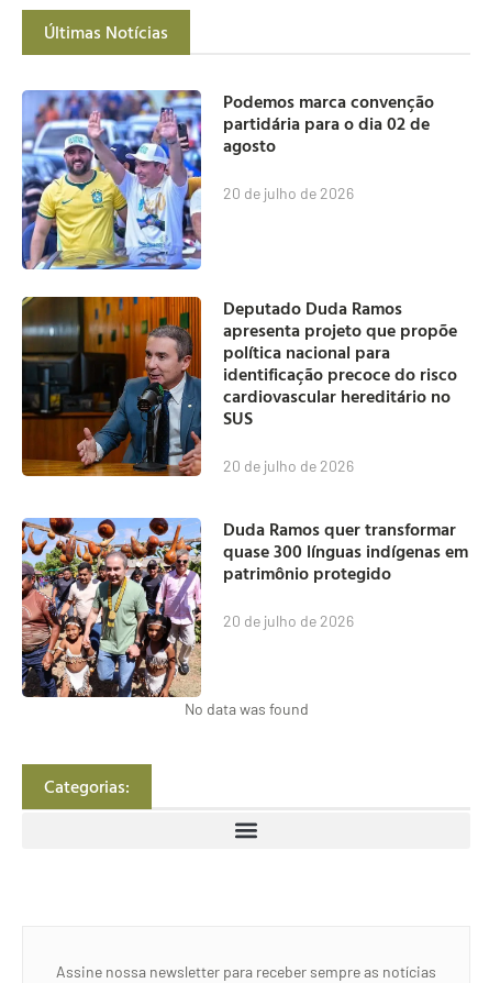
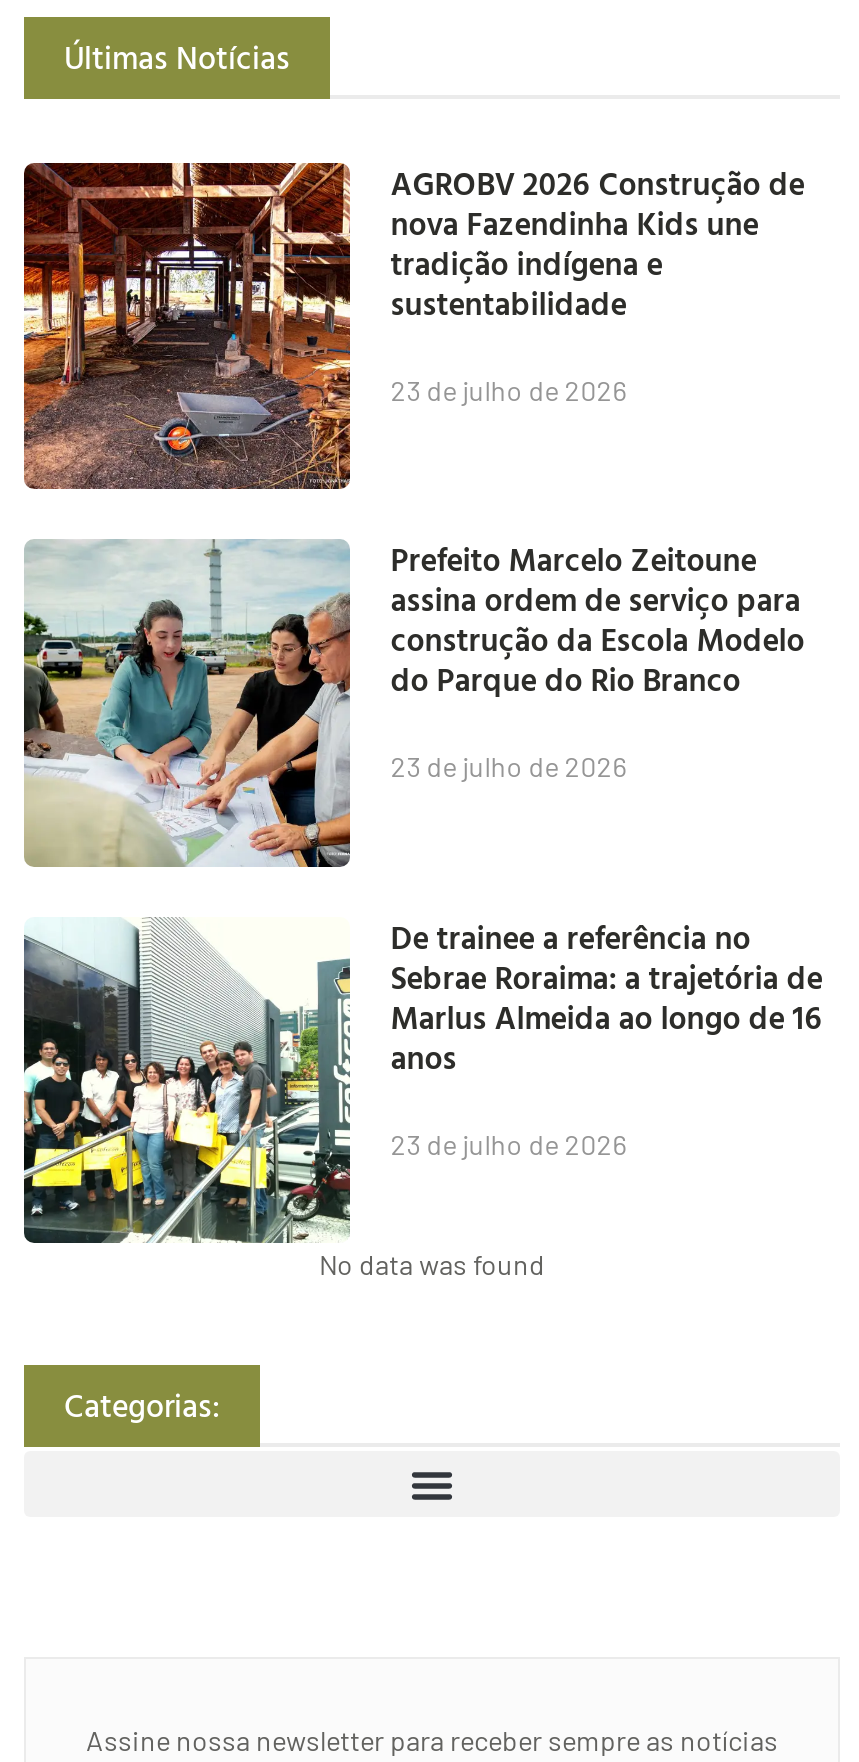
[21,88,434,270] [image] | Podemos marca convenção | partidária para o dia 02 de | agosto -> [22,159,804,491] [image] | AGROBV 2026 Construção de | nova Fazendinha Kids une | tradição indígena e | sustentabilidade
[223,184,354,202] 20 de julho de 2026 -> [390,373,626,407] 23 de julho de 2026
[21,295,457,477] [image] | Deputado Duda Ramos | apresenta projeto que propõe | política nacional para | identificação precoce do risco | cardiovascular hereditário no | SUS -> [22,535,804,867] [image] | Prefeito Marcelo Zeitoune | assina ordem de serviço para | construção da Escola Modelo | do Parque do Rio Branco
[223,457,354,475] 20 de julho de 2026 -> [390,749,626,783] 23 de julho de 2026
[21,516,468,698] [image] | Duda Ramos quer transformar | quase 300 línguas indígenas em | patrimônio protegido -> [22,912,822,1245] [image] | De trainee a referência no | Sebrae Roraima: a trajetória de | Marlus Almeida ao longo de 16 | anos
[223,612,354,630] 20 de julho de 2026 -> [390,1126,626,1160] 23 de julho de 2026

